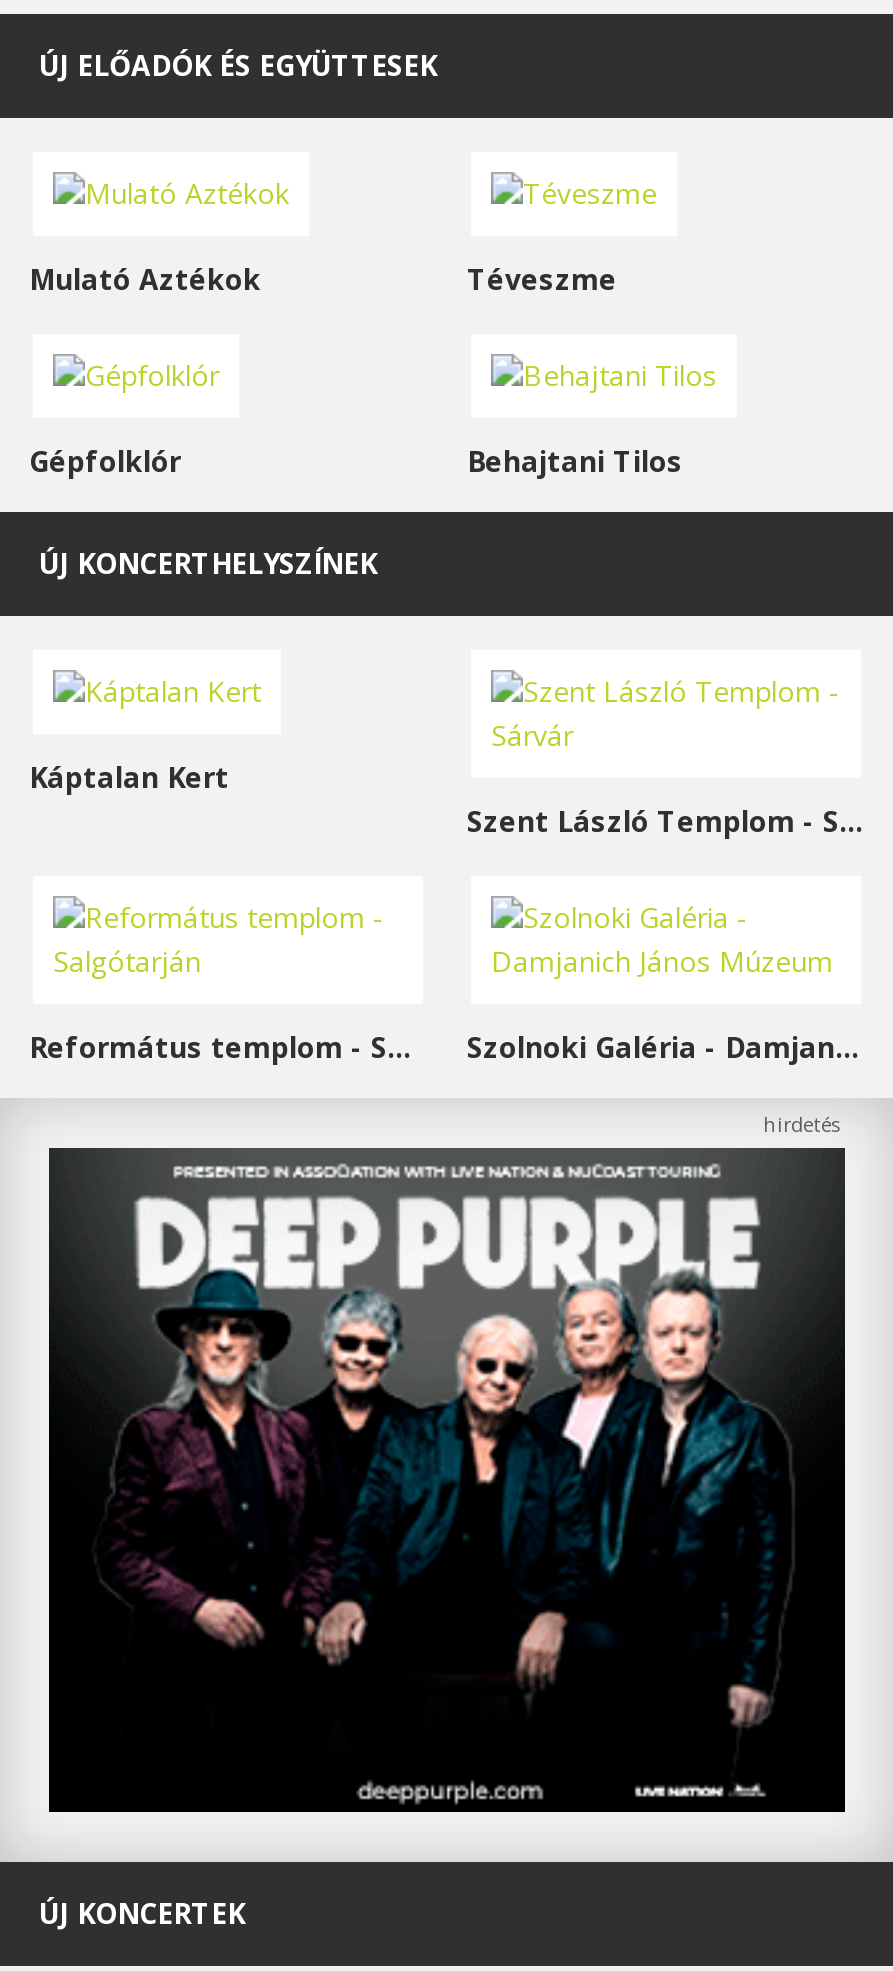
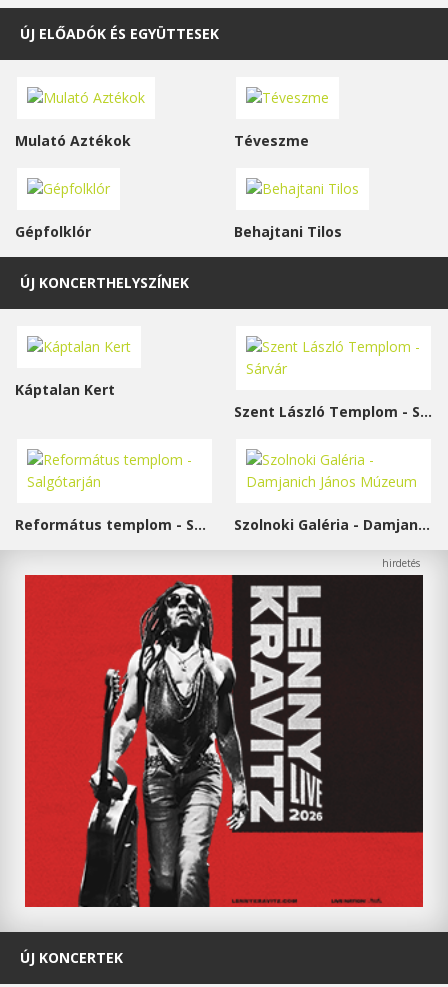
[47,1146,847,1814] [image] -> [24,574,424,908] [image]

